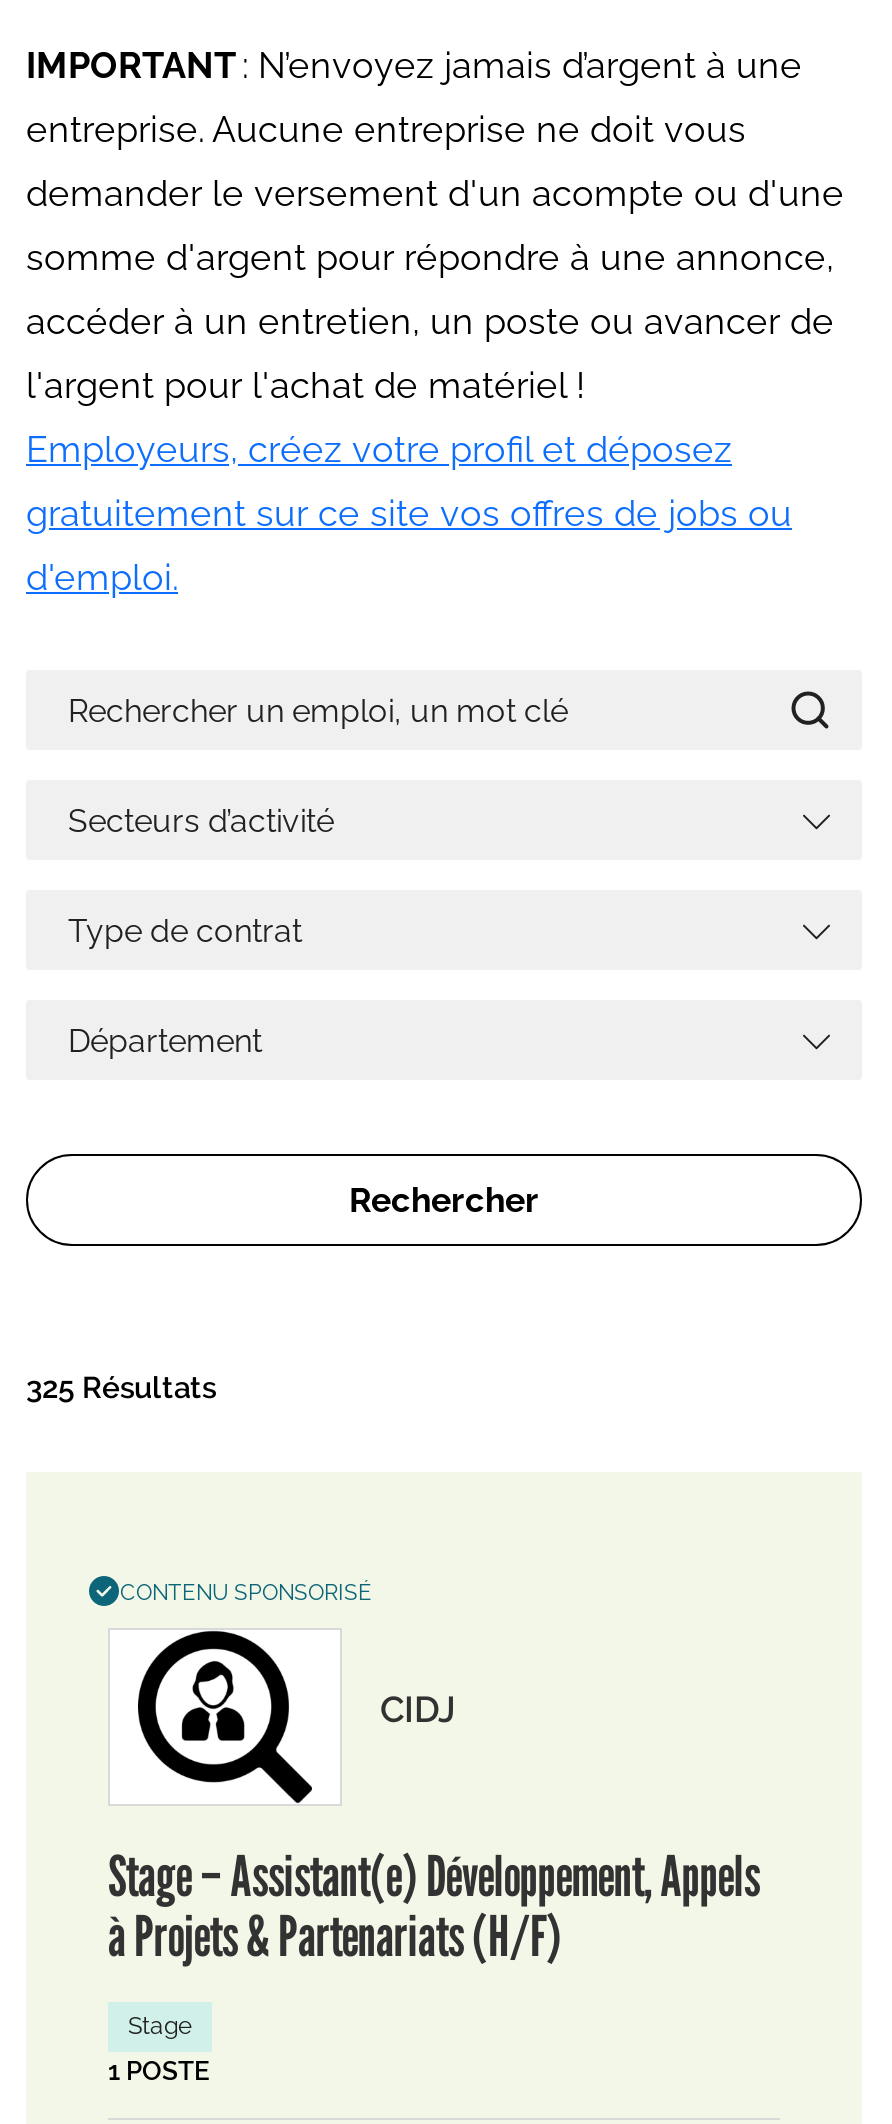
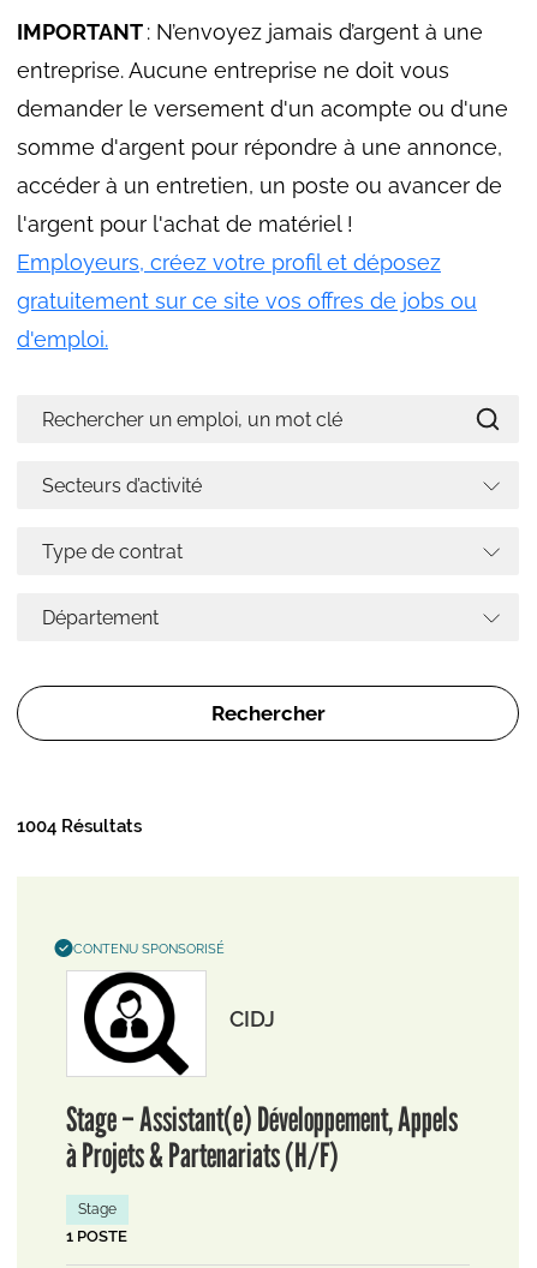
[26,1371,216,1407] 325 Résultats -> [17,816,142,838] 1004 Résultats

